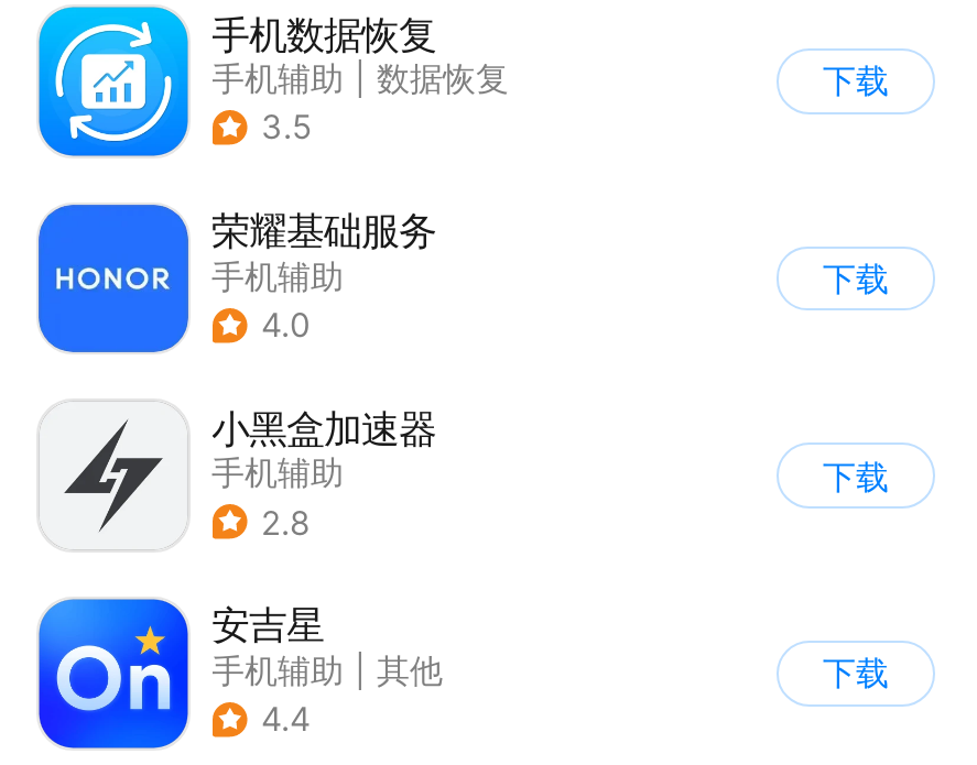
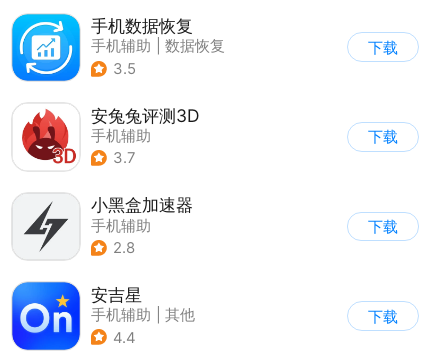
[36,204,436,356] [image] | 荣耀基础服务 -> [12,103,199,171] [image] | 安兔兔评测3D
[261,306,309,345] 4.0 -> [113,149,136,167] 3.7

